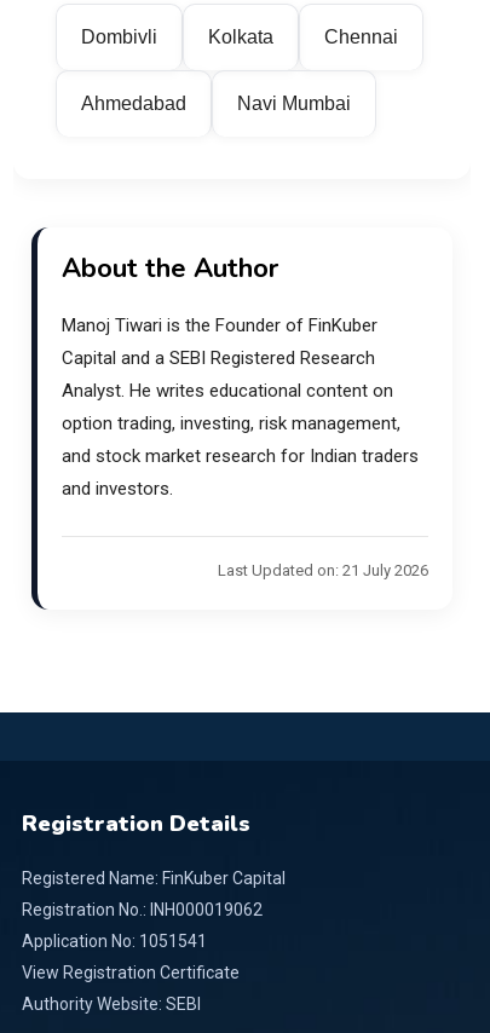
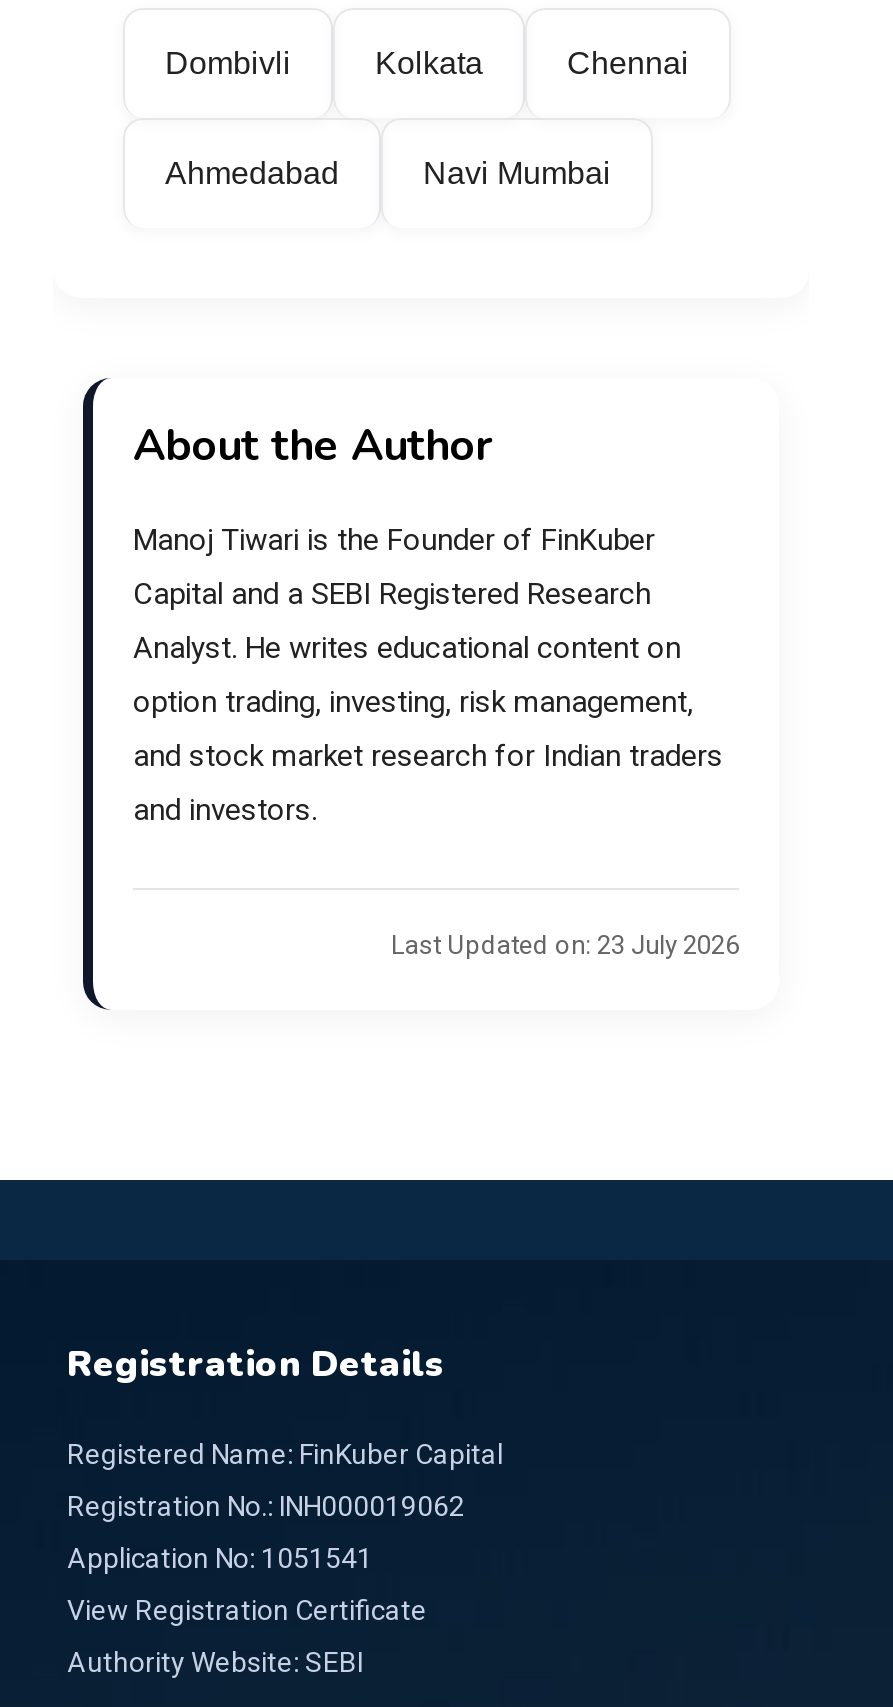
[218,561,428,579] Last Updated on: 21 July 2026 -> [391,930,739,960] Last Updated on: 23 July 2026

